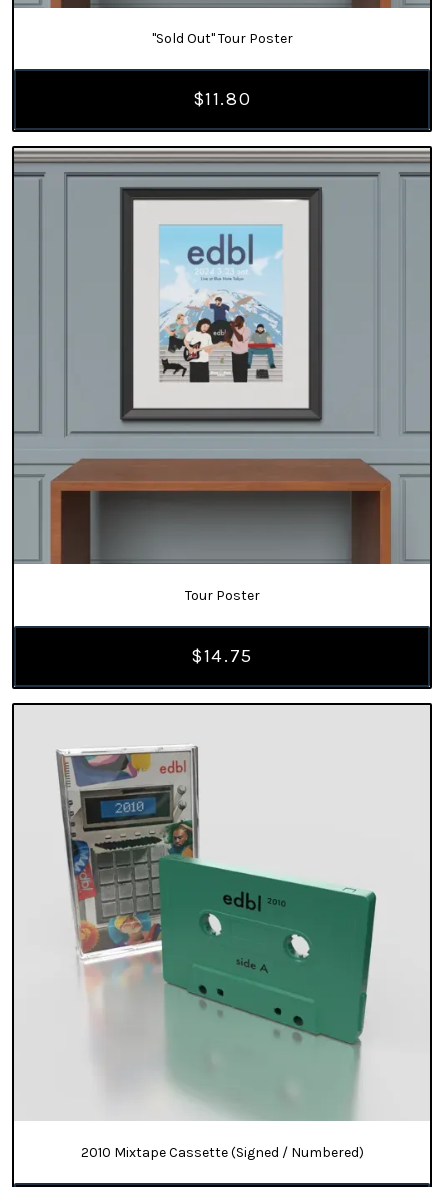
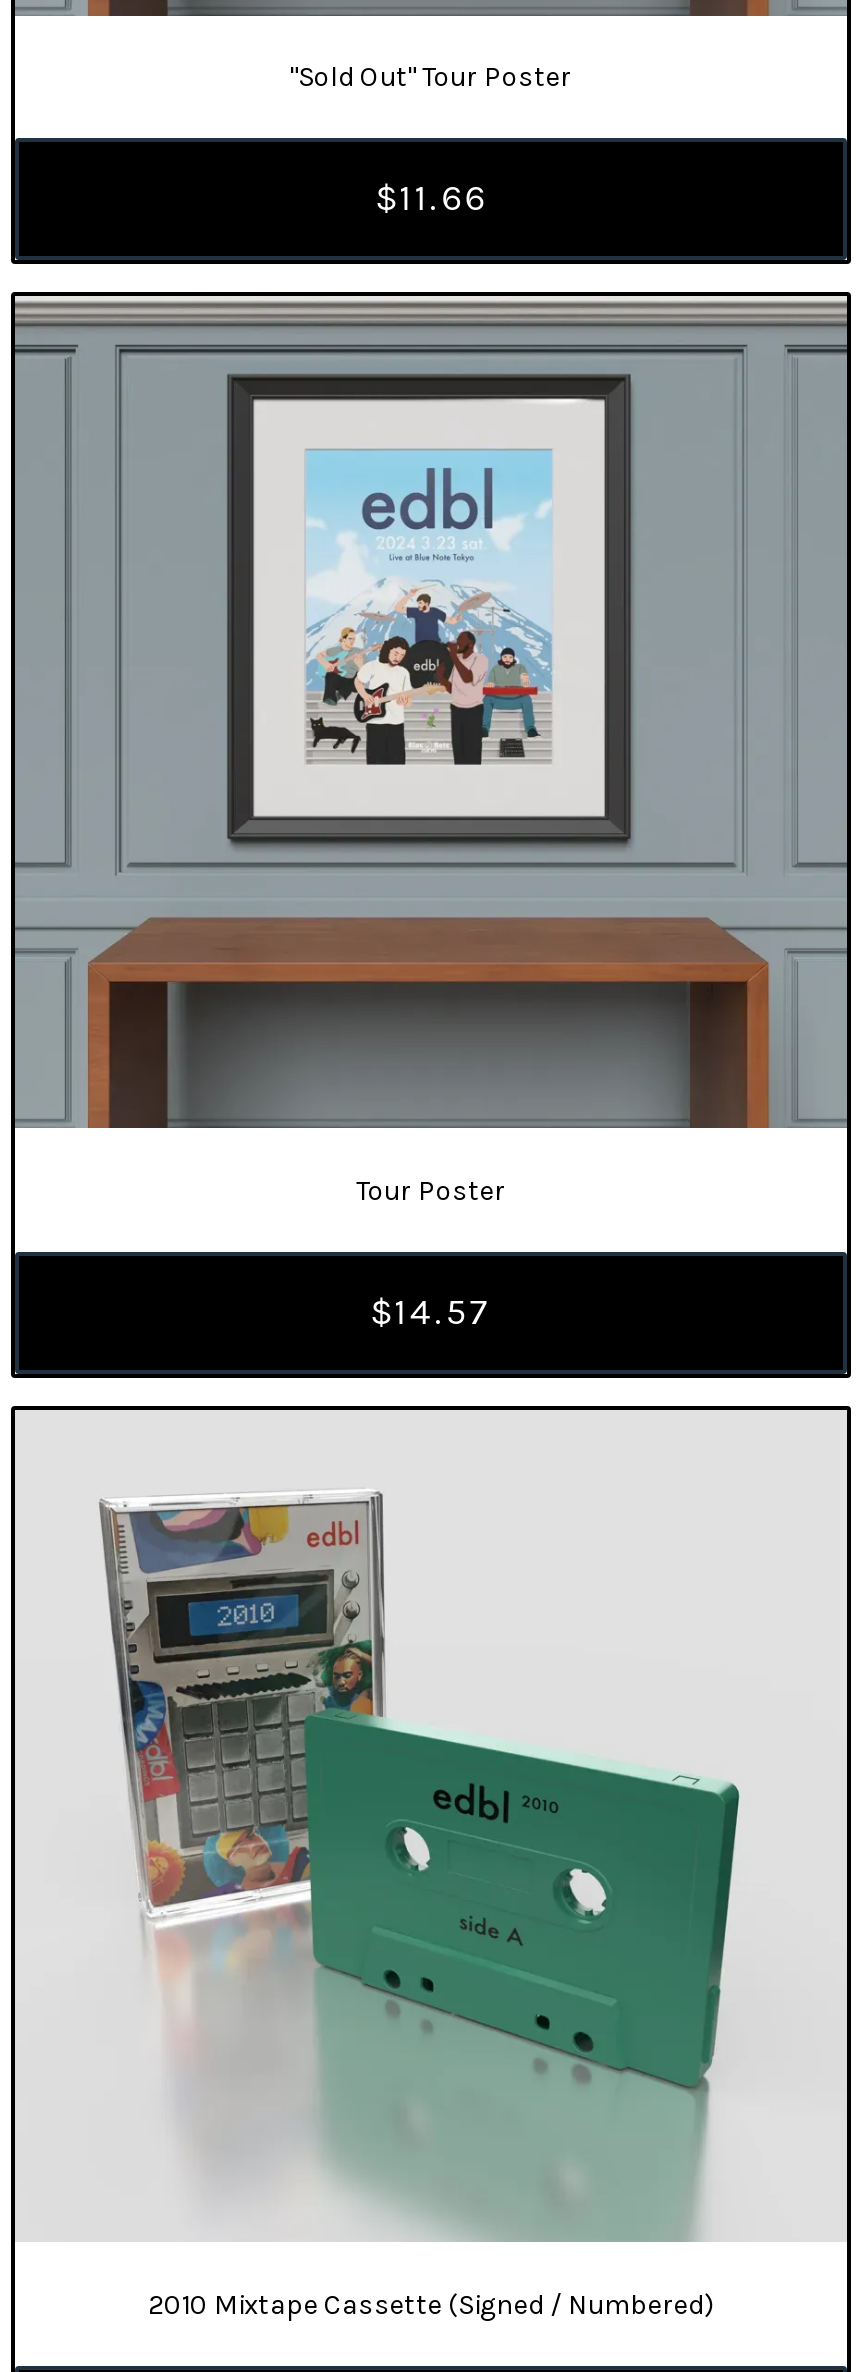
[193,88,251,110] $11.80 -> [374,176,488,220] $11.66
[191,645,253,667] $14.75 -> [369,1290,493,1334] $14.57

